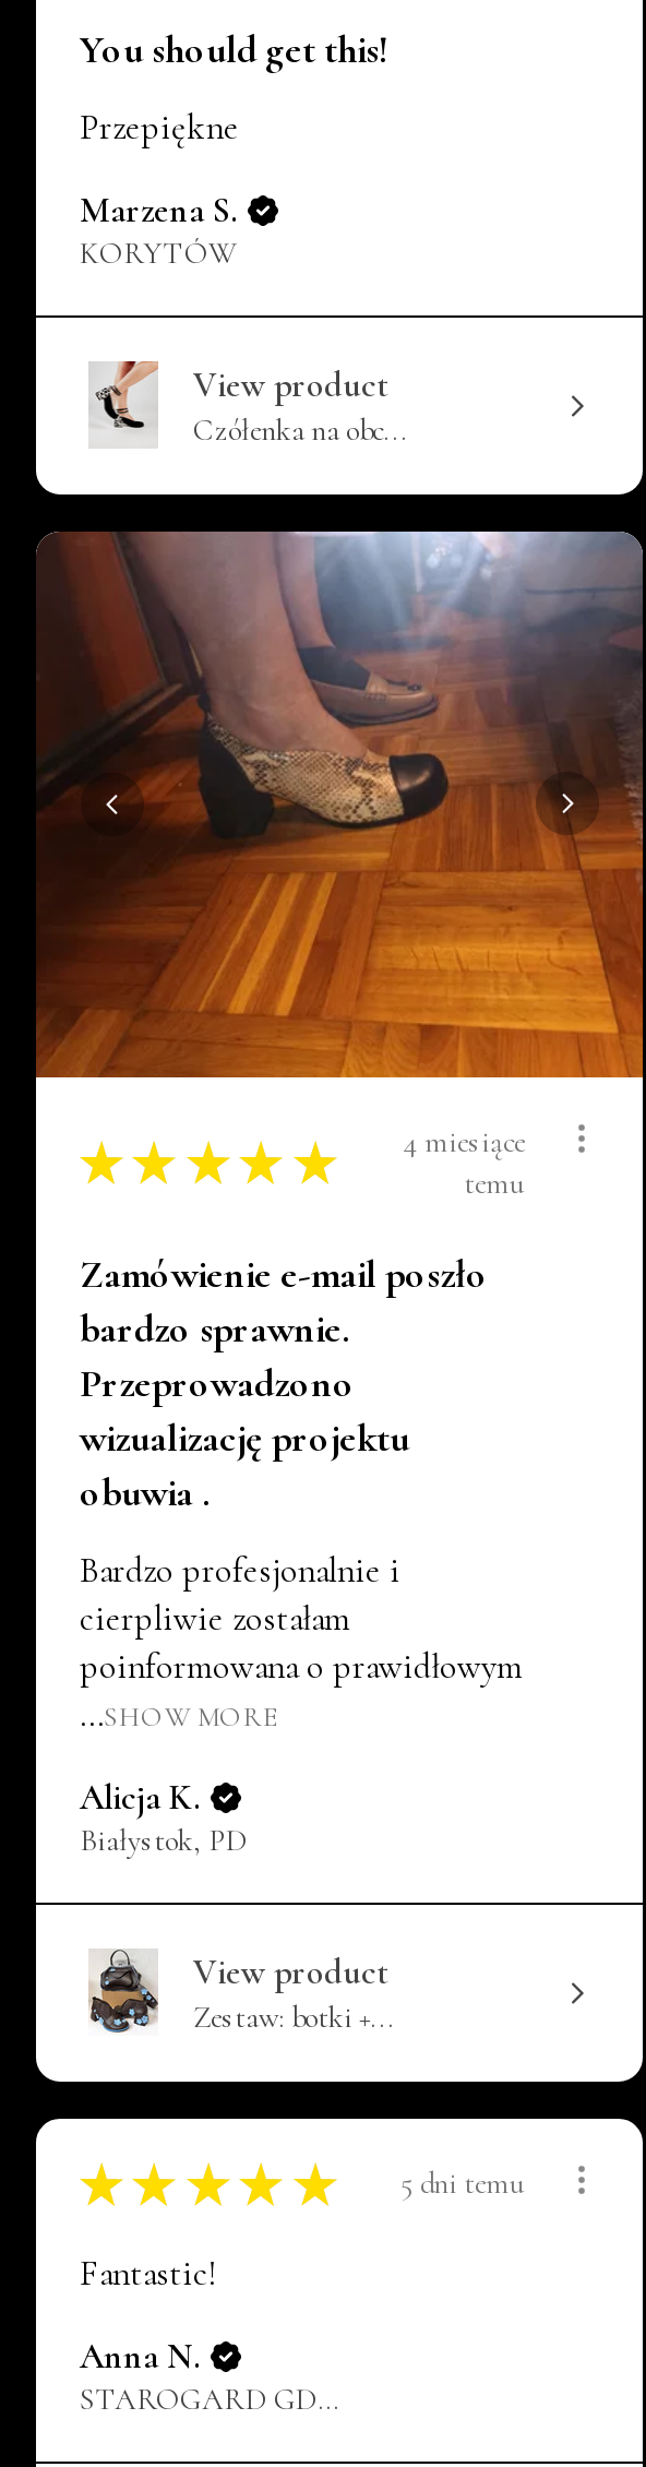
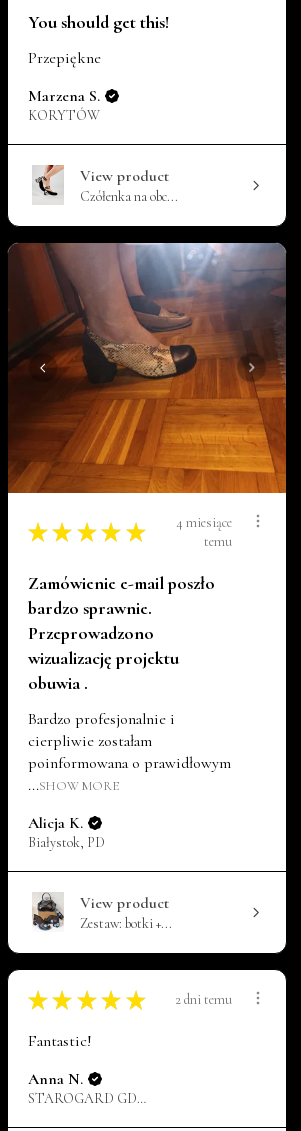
[400,2166,525,2203] 5 dni temu -> [175,991,232,1008] 2 dni temu

